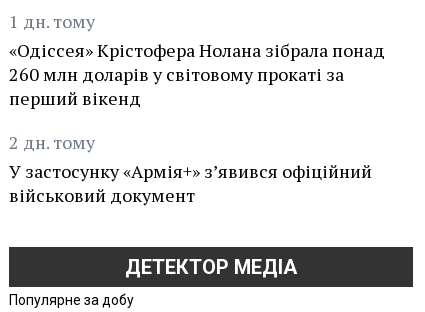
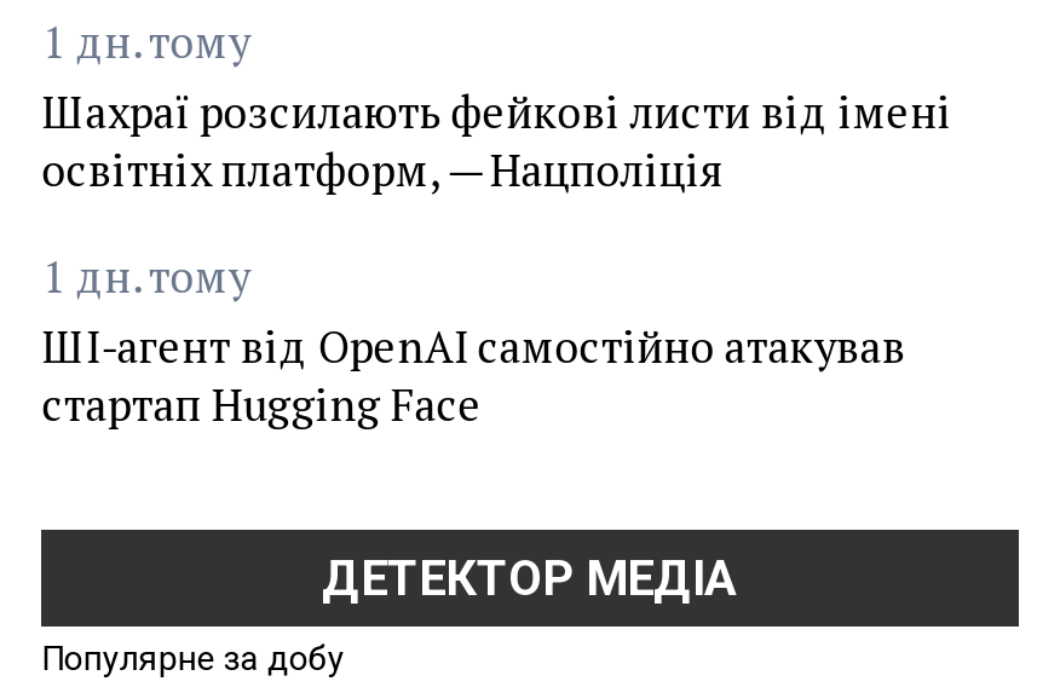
[9,38,385,110] «Одіссея» Крістофера Нолана зібрала понад | 260 млн доларів у світовому прокаті за | перший вікенд -> [42,82,952,198] Шахраї розсилають фейкові листи від імені | освітніх платформ, — Нацполіція
[9,130,372,207] 2 дн. тому | У застосунку «Армія+» зʼявився офіційний | військовий документ -> [42,246,906,433] 1 дн. тому | ШІ-агент від OpenAI самостійно атакував | стартап Hugging Face

